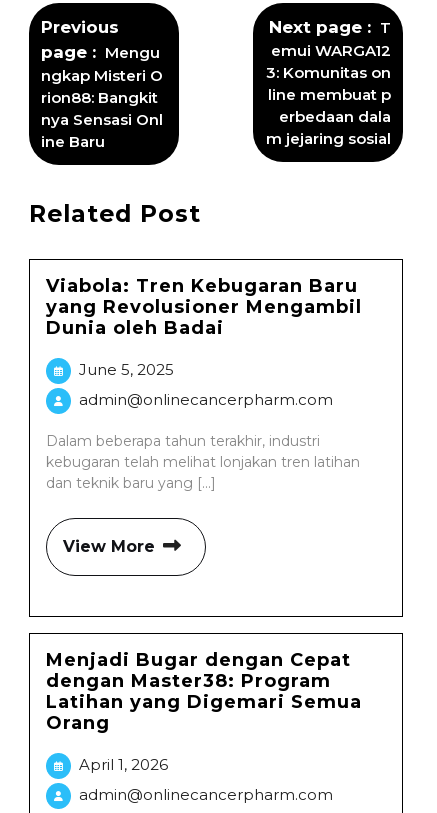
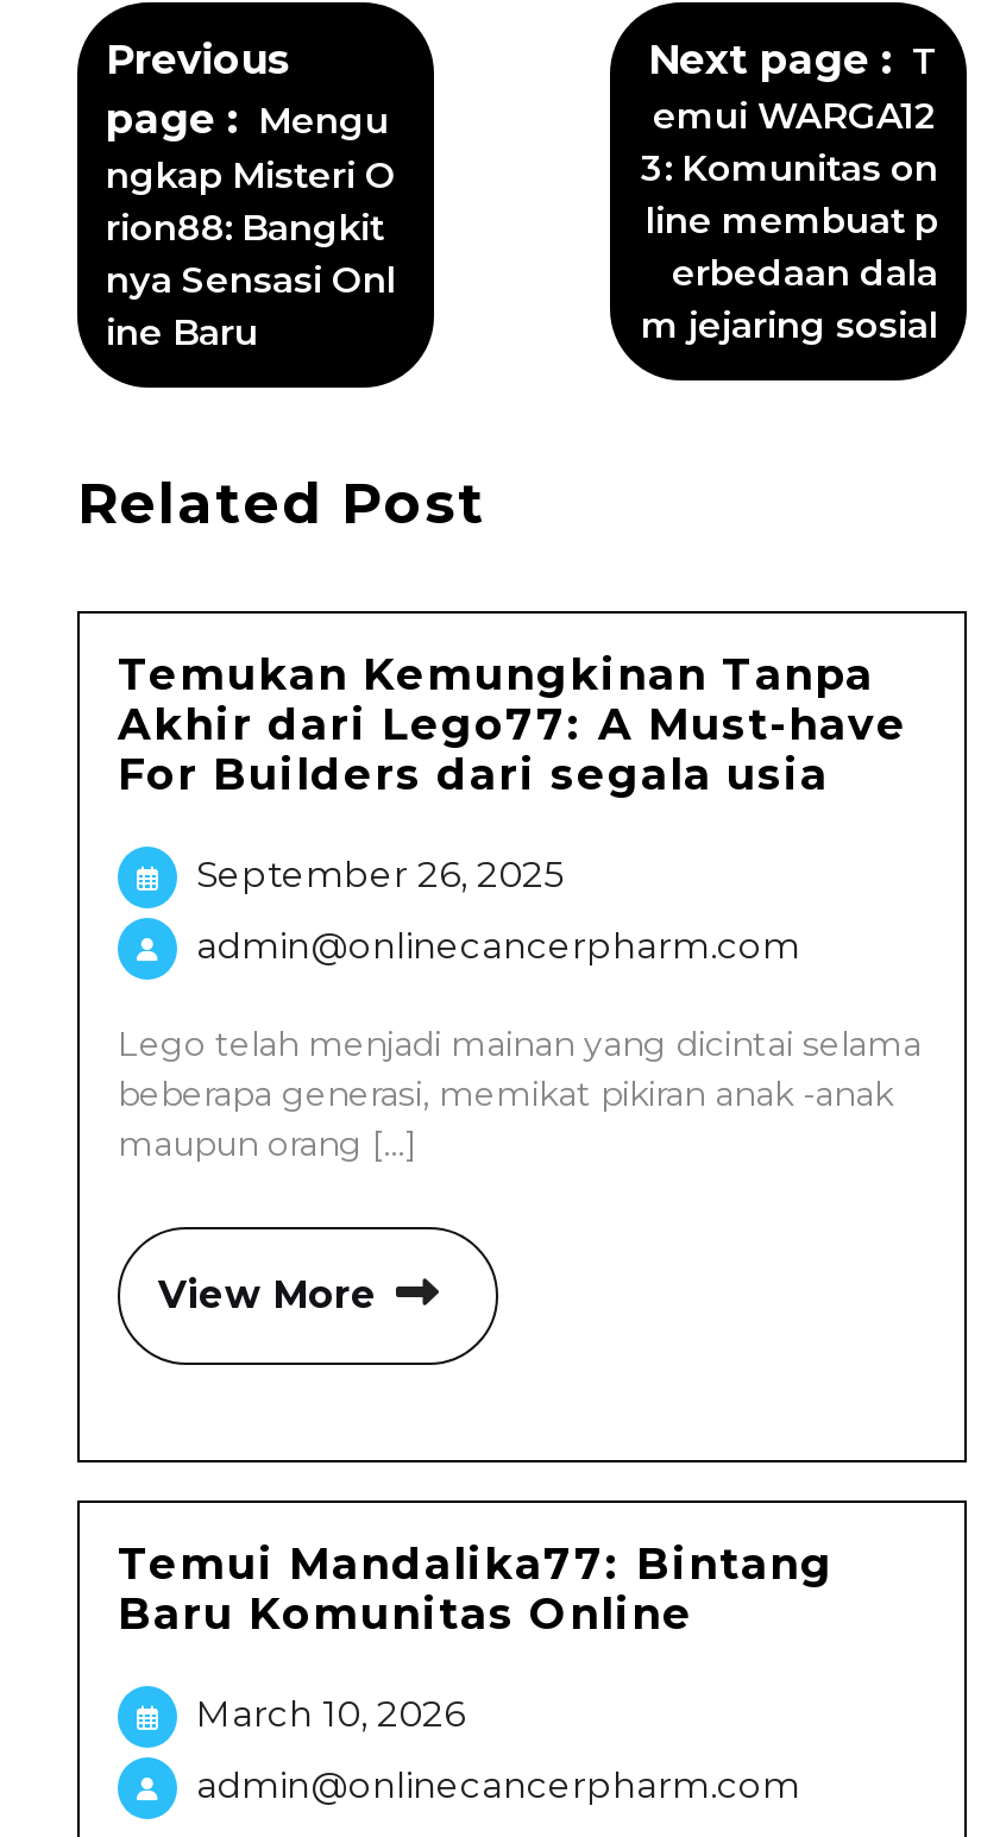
[46,275,362,339] Viabola: Tren Kebugaran Baru | yang Revolusioner Mengambil | Dunia oleh Badai -> [118,649,907,801] Temukan Kemungkinan Tanpa | Akhir dari Lego77: A Must-have | For Builders dari segala usia
[79,360,174,379] June 5, 2025 -> [196,851,565,897] September 26, 2025
[46,432,360,492] Dalam beberapa tahun terakhir, industri | kebugaran telah melihat lonjakan tren latihan | dan teknik baru yang [...] -> [118,1023,922,1165] Lego telah menjadi mainan yang dicintai selama | beberapa generasi, memikat pikiran anak -anak | maupun orang [...]
[46,649,362,734] Menjadi Bugar dengan Cepat | dengan Master38: Program | Latihan yang Digemari Semua | Orang -> [118,1539,834,1641] Temui Mandalika77: Bintang | Baru Komunitas Online
[79,755,168,774] April 1, 2026 -> [196,1691,465,1736] March 10, 2026

